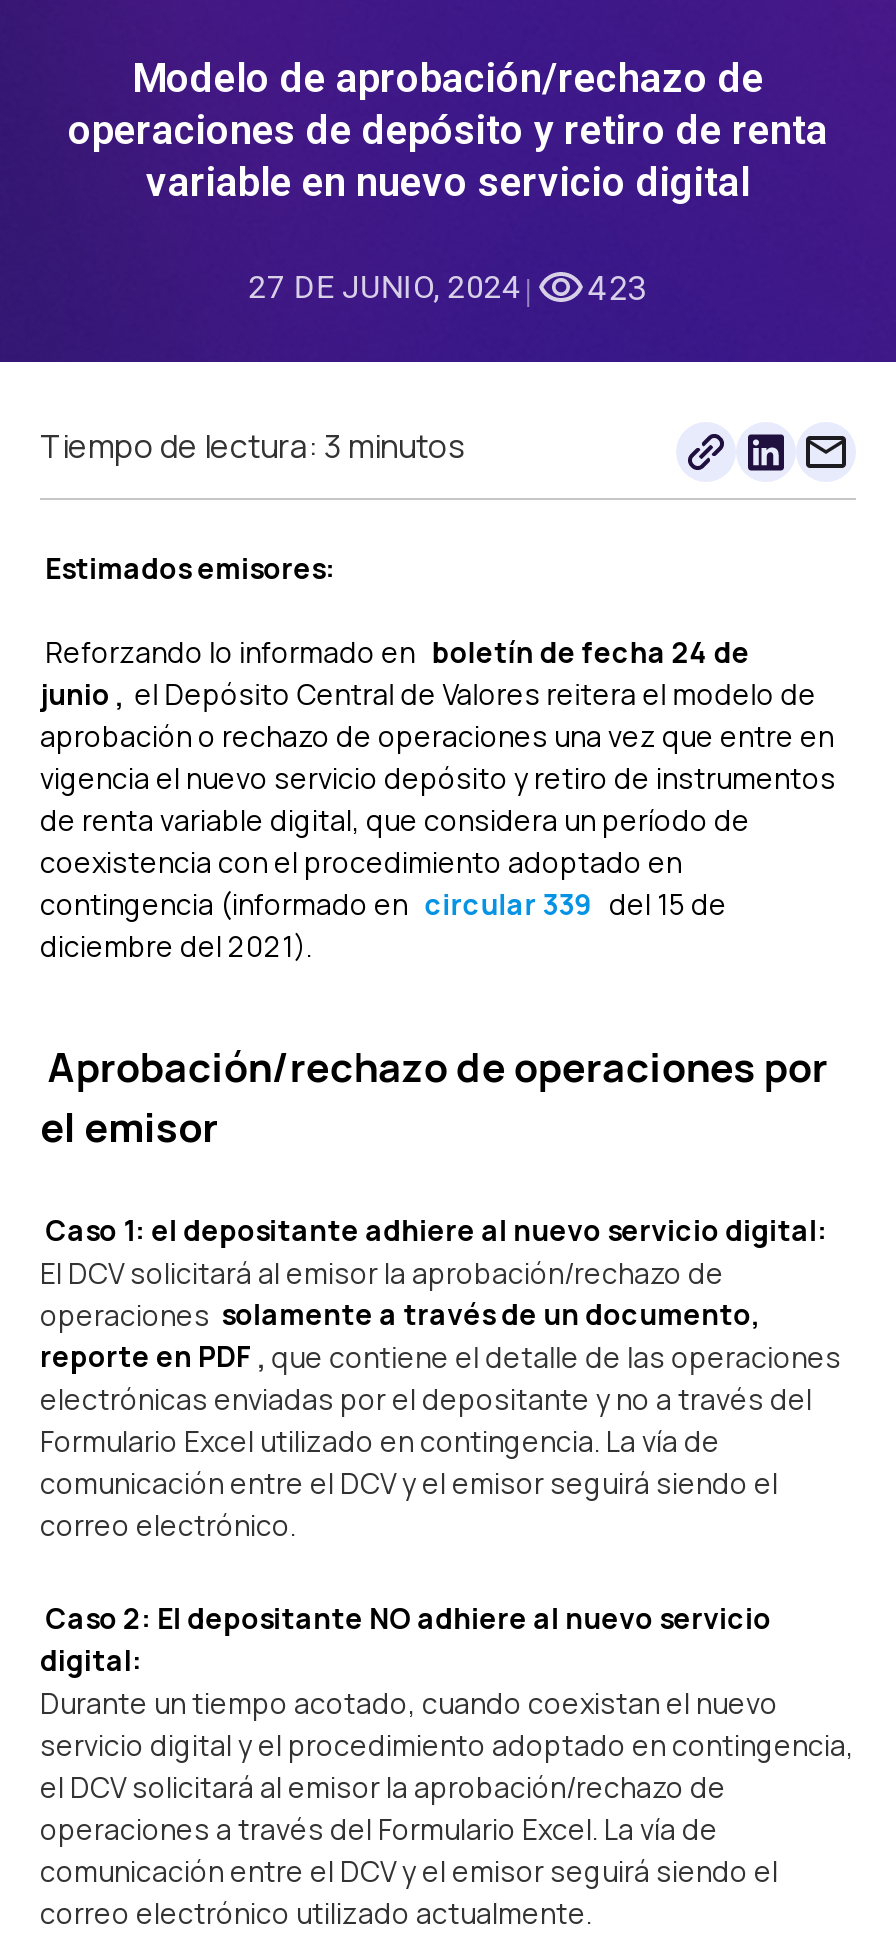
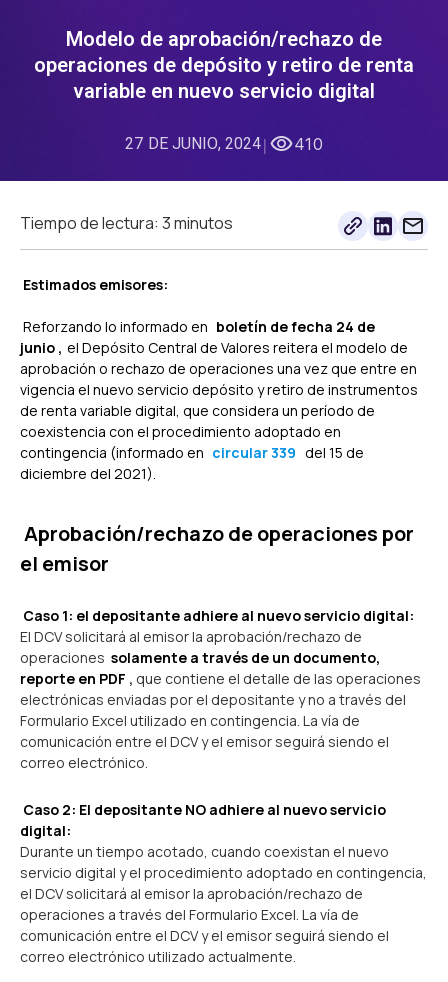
[587,268,647,308] 423 -> [294,134,323,154] 410

